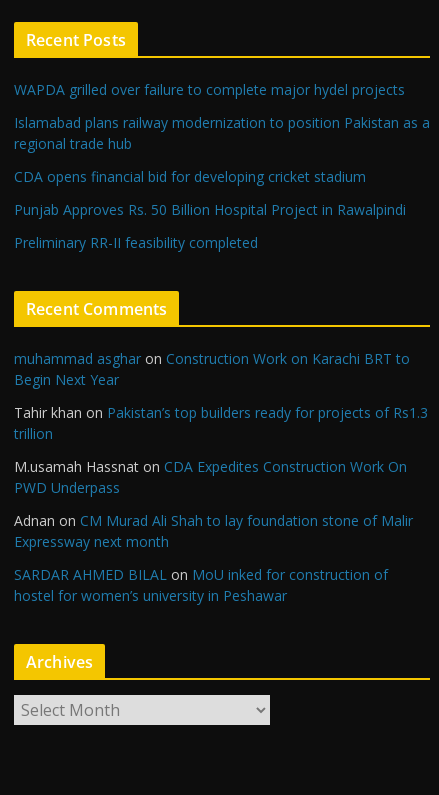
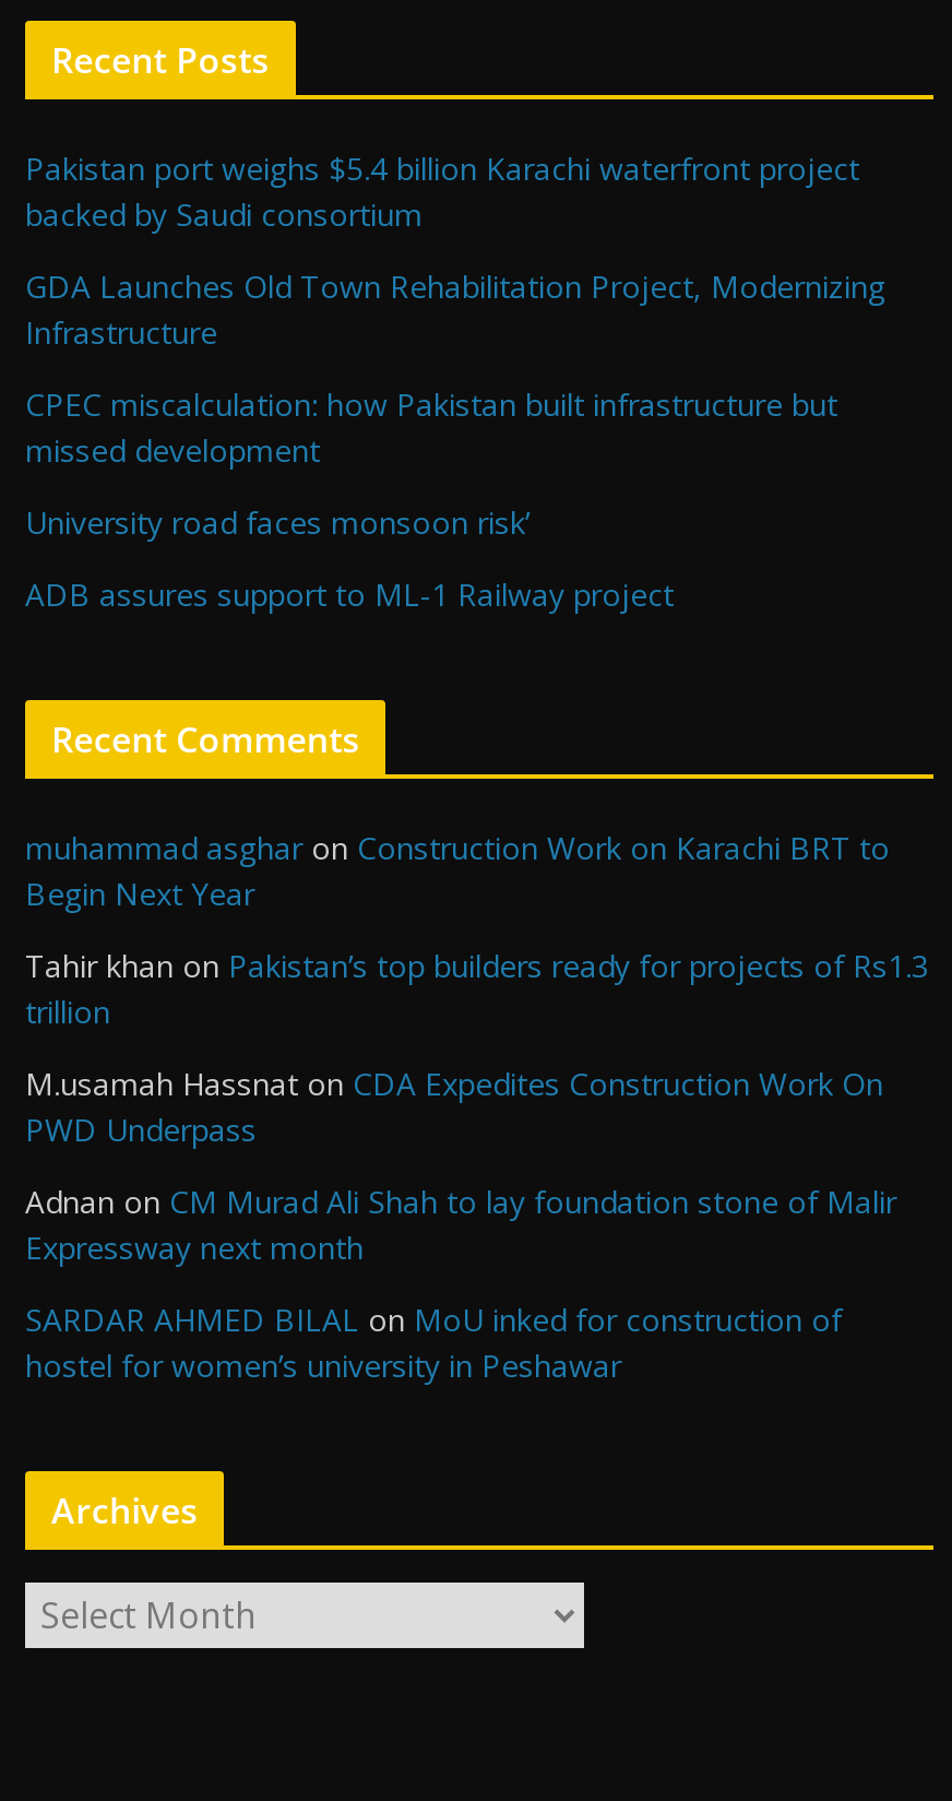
[14,80,405,99] WAPDA grilled over failure to complete major hydel projects -> [25,147,859,235] Pakistan port weighs $5.4 billion Karachi waterfront project | backed by Saudi consortium
[14,113,430,153] Islamabad plans railway modernization to position Pakistan as a | regional trade hub -> [25,265,885,353] GDA Launches Old Town Rehabilitation Project, Modernizing | Infrastructure
[14,167,366,186] CDA opens financial bid for developing cricket stadium -> [25,383,837,471] CPEC miscalculation: how Pakistan built infrastructure but | missed development
[14,200,406,219] Punjab Approves Rs. 50 Billion Hospital Project in Rawalpindi -> [25,501,529,543] University road faces monsoon risk’
[14,233,258,252] Preliminary RR-II feasibility completed -> [25,573,674,615] ADB assures support to ML-1 Railway project

